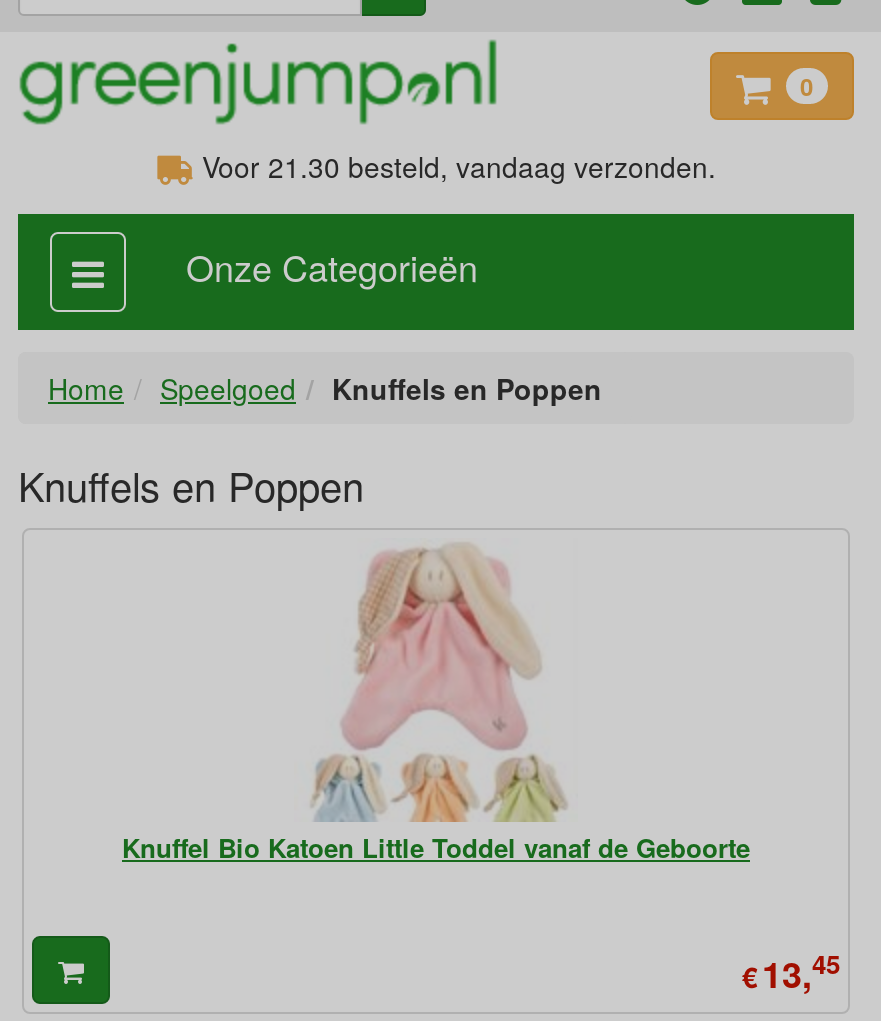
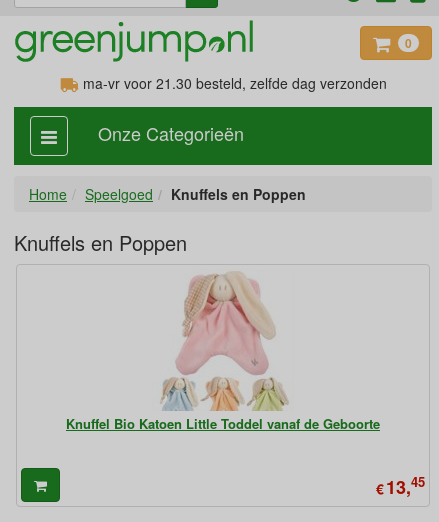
[194,146,716,186] Voor 21.30 besteld, vandaag verzonden. -> [78,73,386,93] ma-vr voor 21.30 besteld, zelfde dag verzonden

